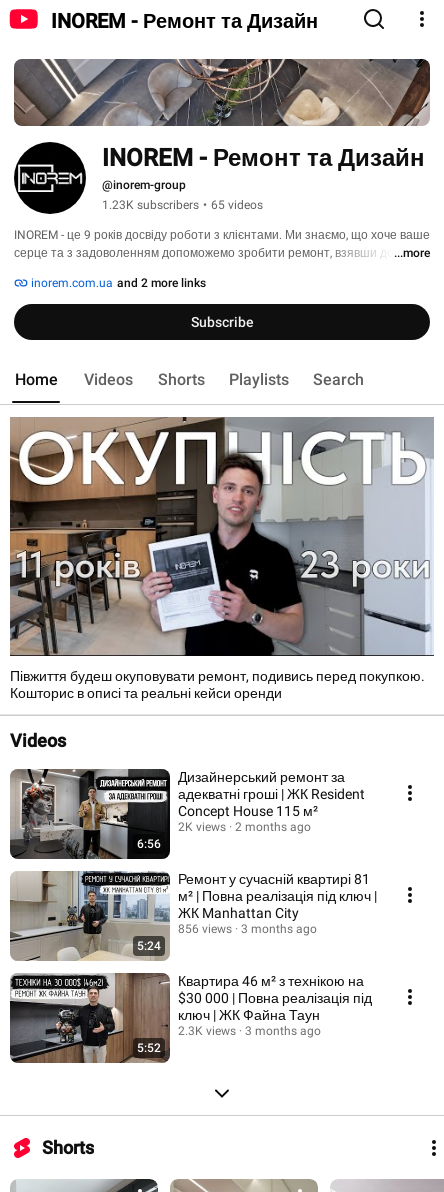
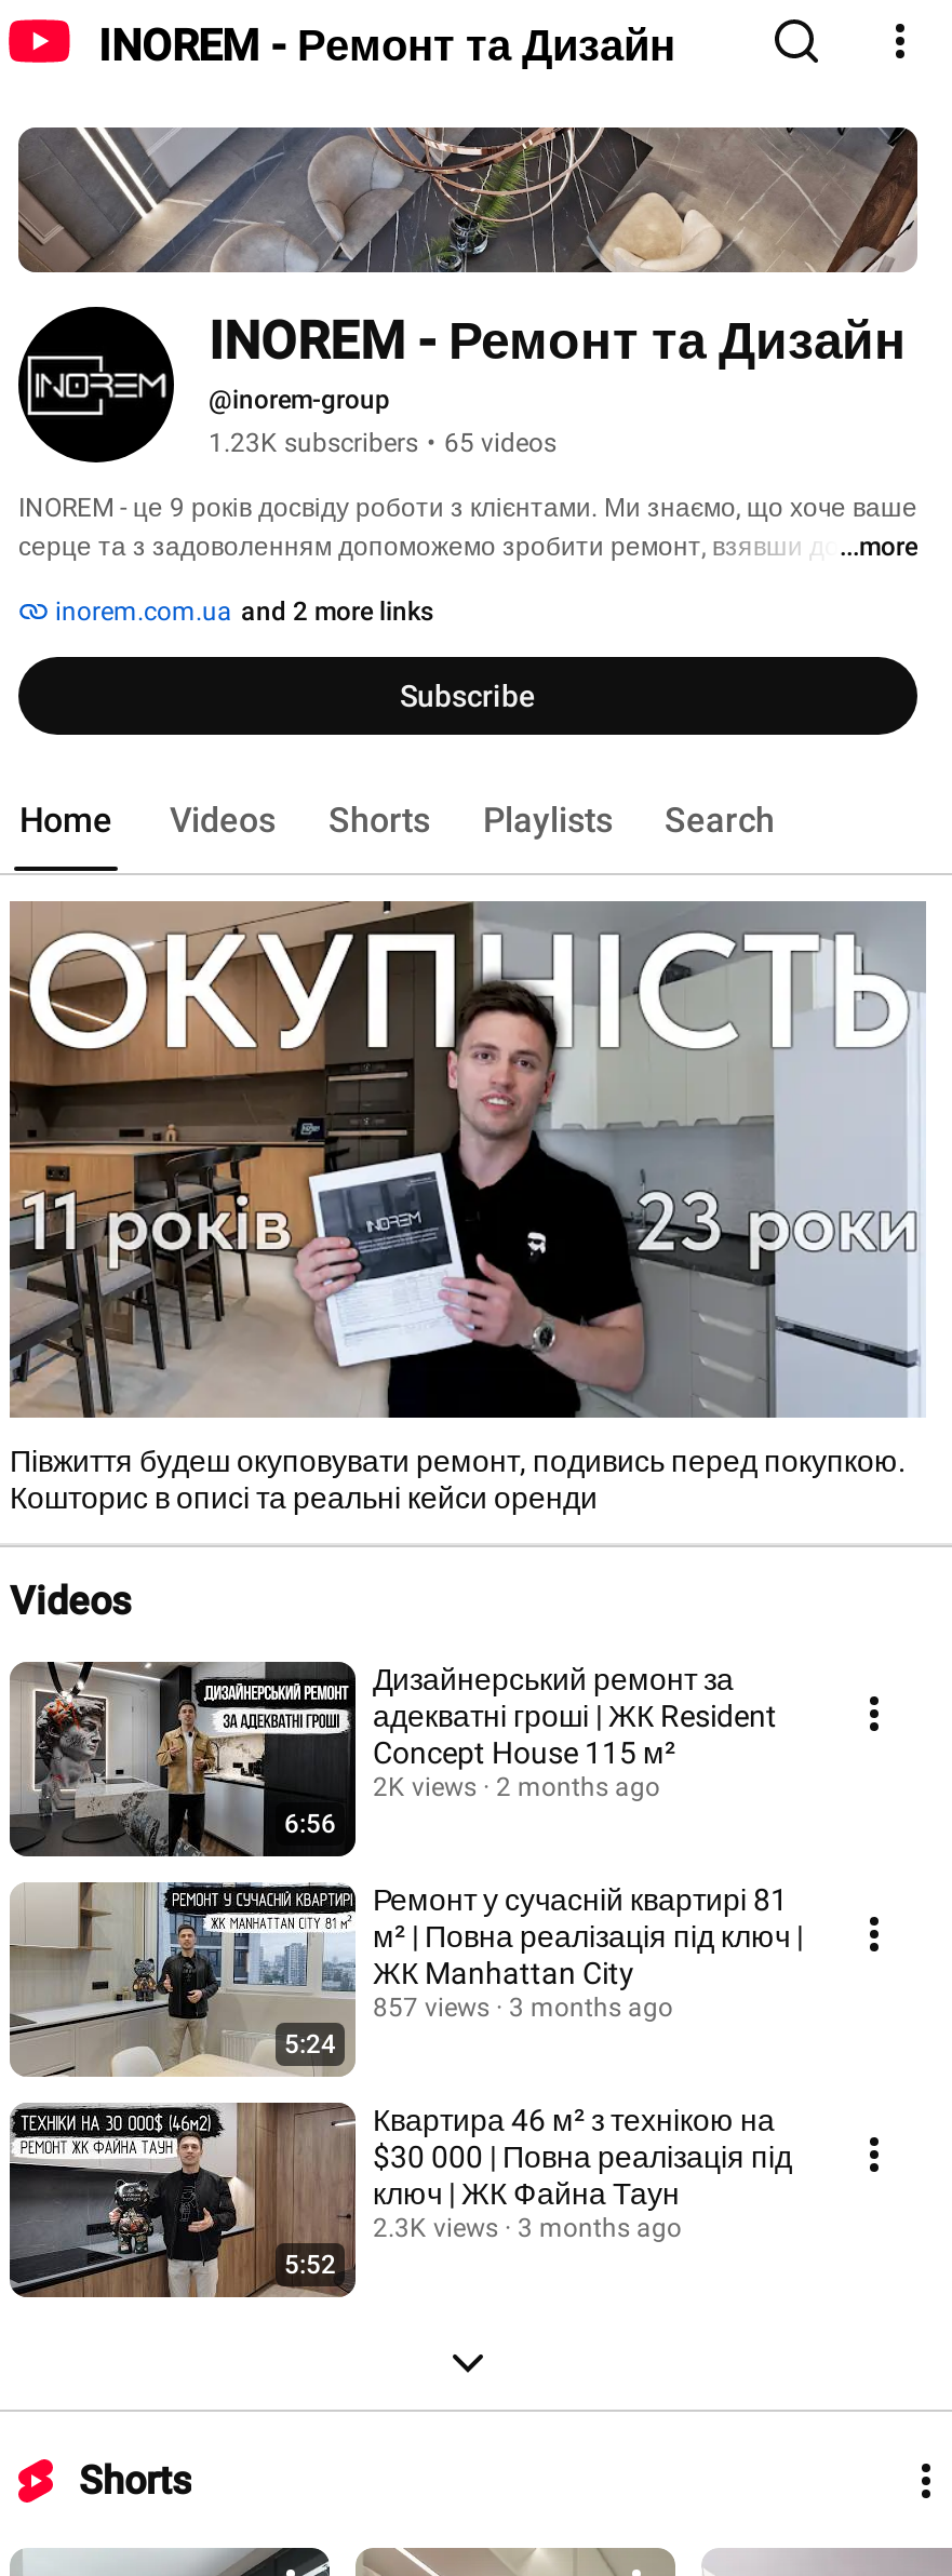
[178,921,317,935] 856 views 3 months ago -> [373,1991,673,2022] 857 views 3 months ago

